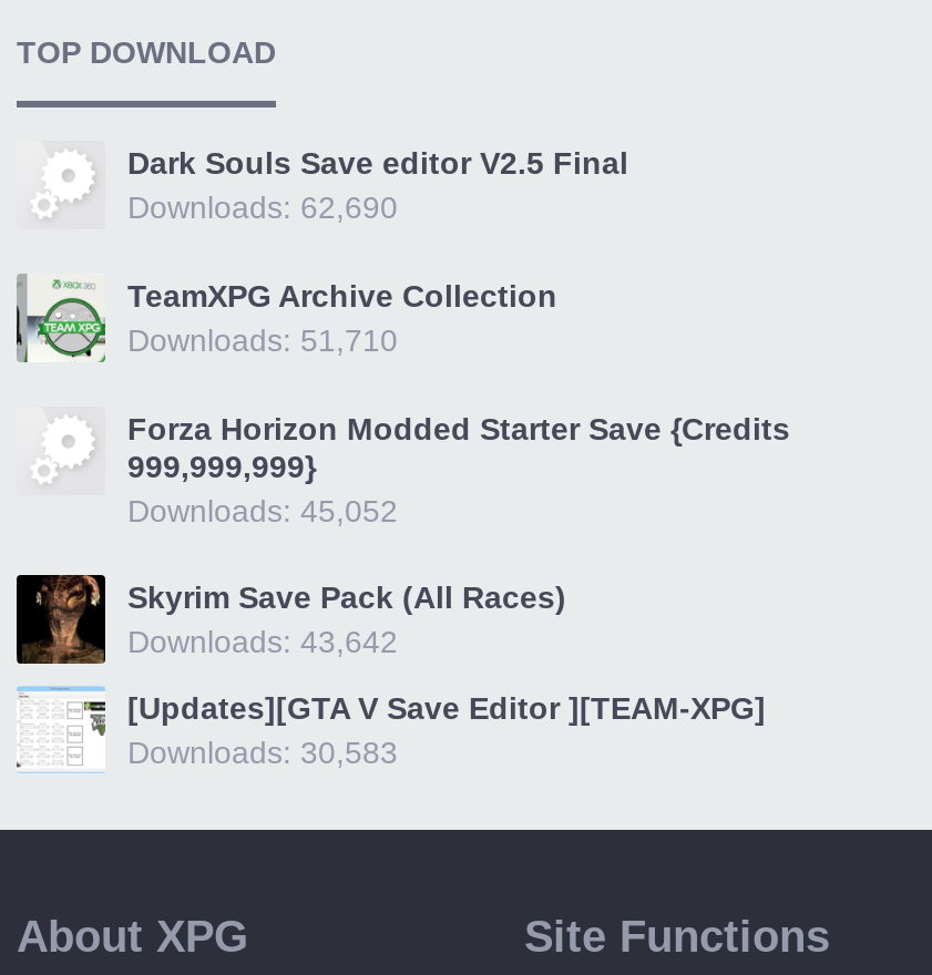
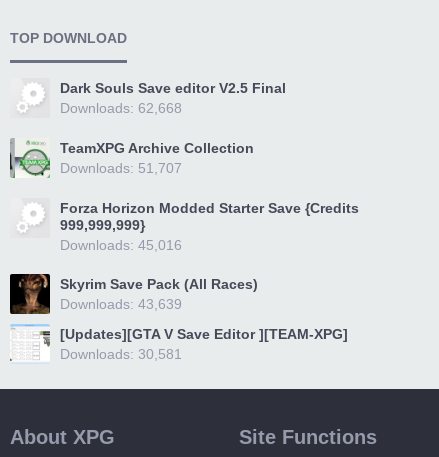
[127,189,398,225] Downloads: 62,690 -> [60,100,182,116] Downloads: 62,668
[127,322,398,358] Downloads: 51,710 -> [60,160,182,176] Downloads: 51,707
[127,493,398,528] Downloads: 45,052 -> [60,237,182,253] Downloads: 45,016
[127,624,398,659] Downloads: 43,642 -> [60,296,182,312] Downloads: 43,639
[127,735,398,770] Downloads: 30,583 -> [60,346,182,362] Downloads: 30,581

